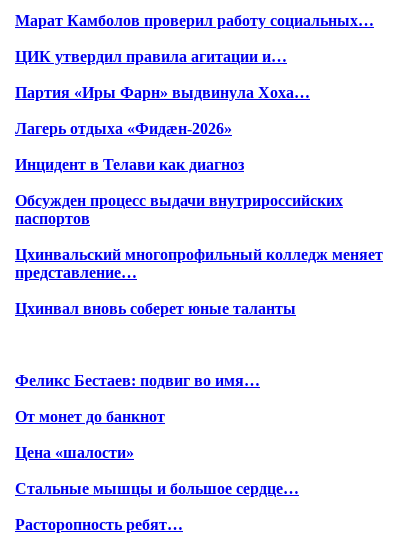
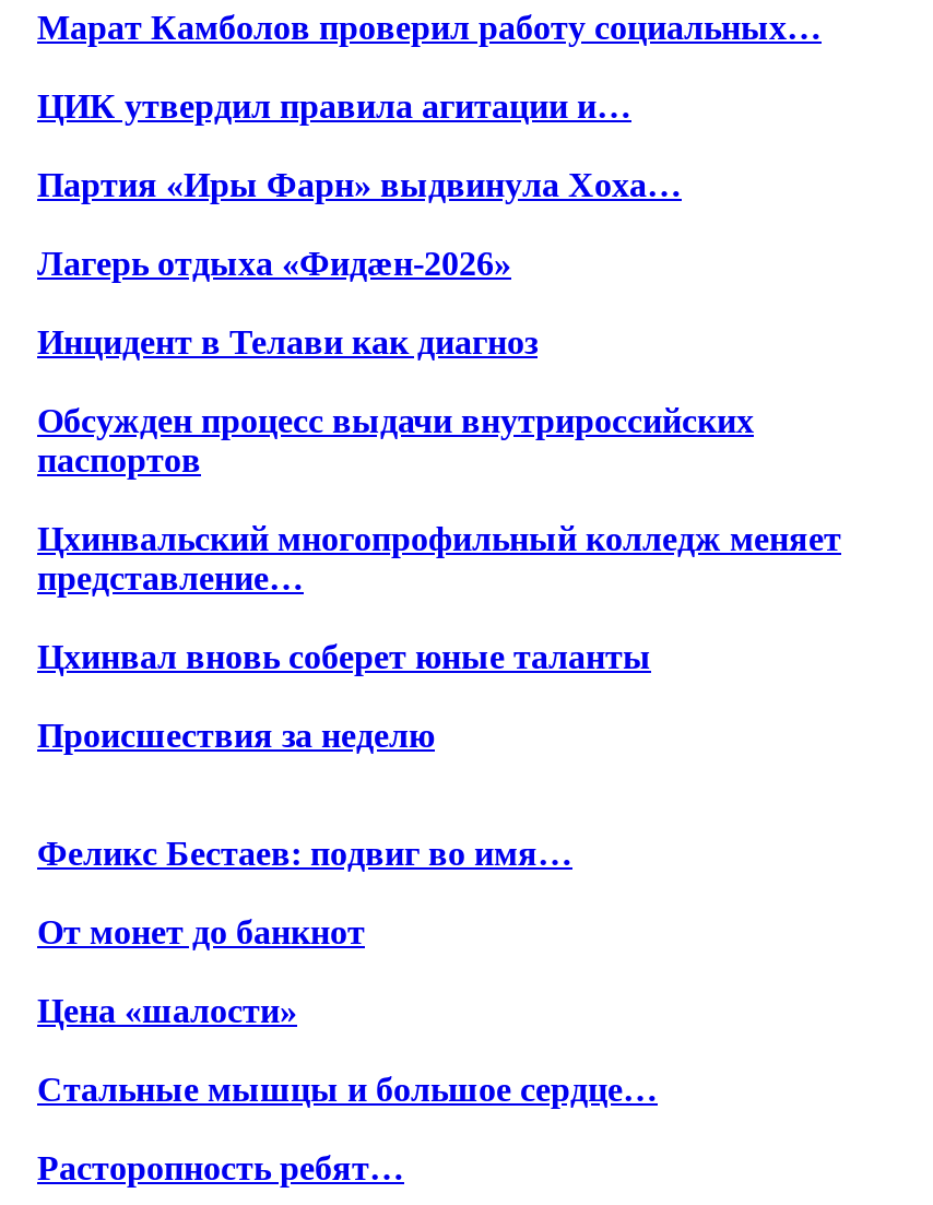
none -> [37,717,435,754] Происшествия за неделю

